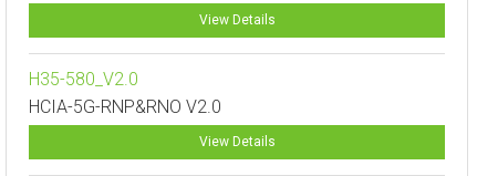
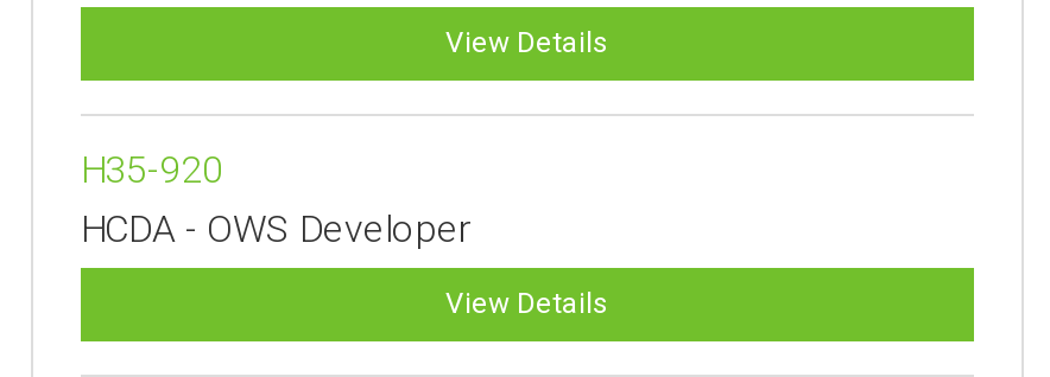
[29,69,221,117] H35-580_V2.0 | HCIA-5G-RNP&RNO V2.0 -> [81,147,470,251] H35-920 | HCDA - OWS Developer

